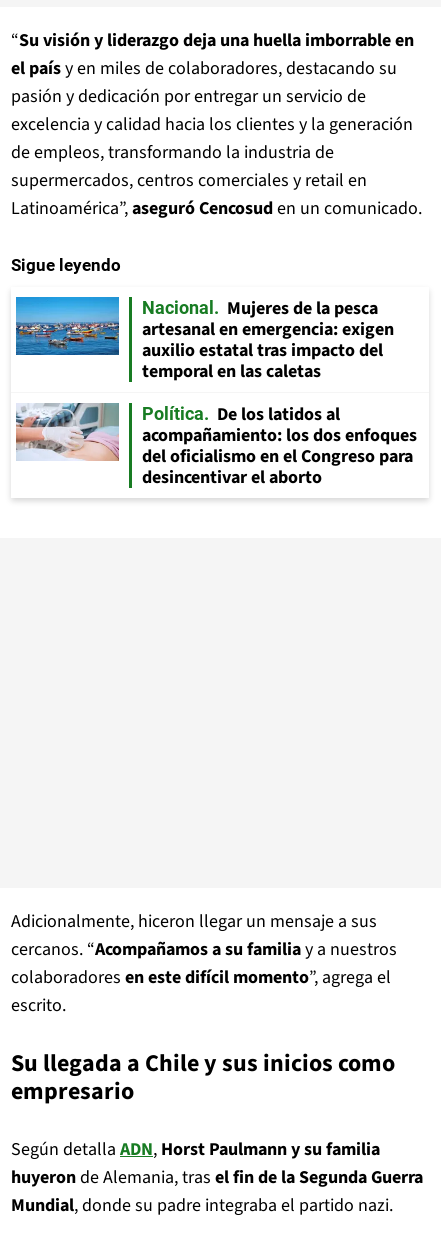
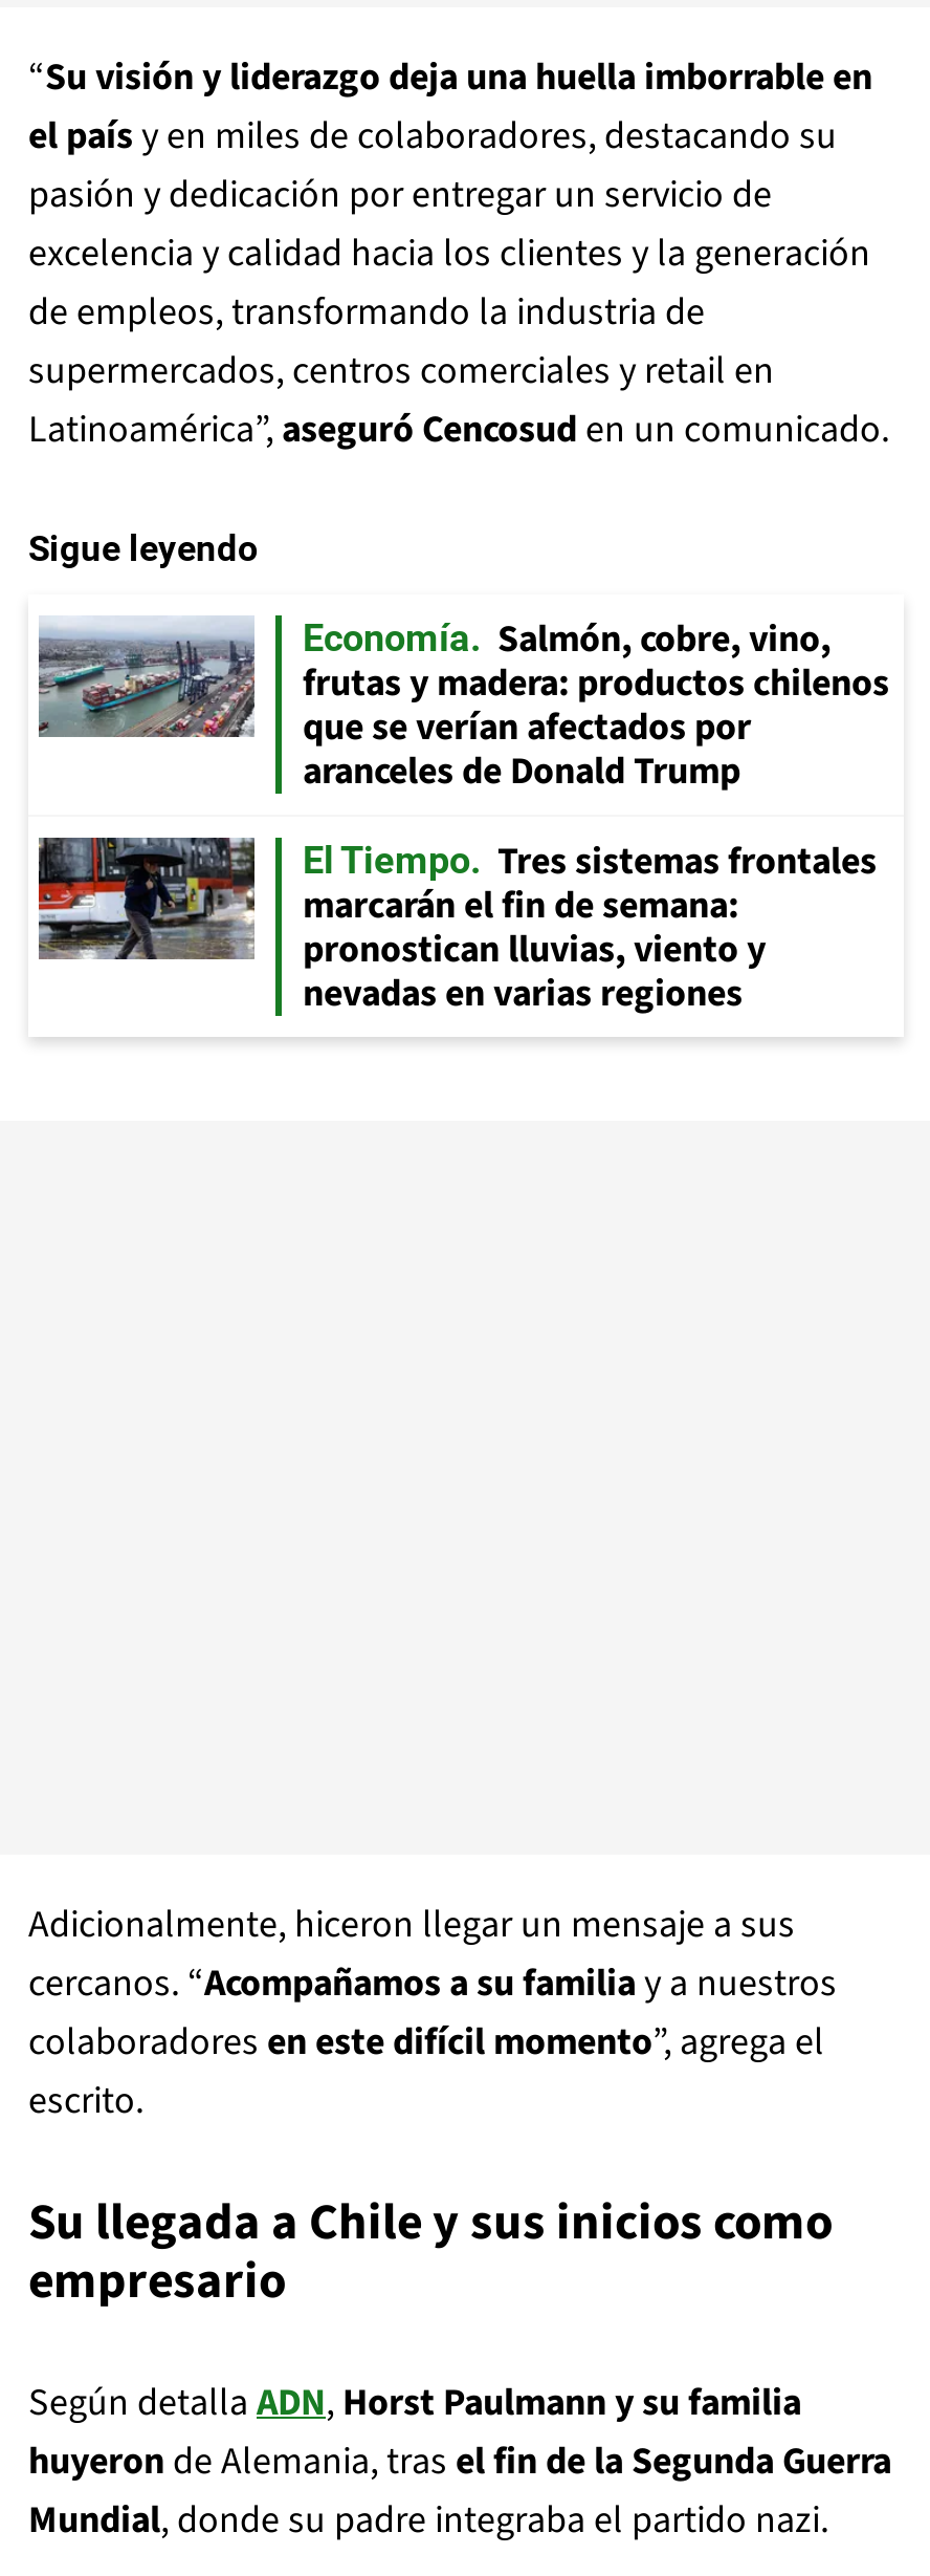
[15,296,394,384] [image] | Nacional | Mujeres de la pesca | artesanal en emergencia: exigen | auxilio estatal tras impacto del | temporal en las caletas -> [37,613,889,798] [image] | Economía | Salmón, cobre, vino, | frutas y madera: productos chilenos | que se verían afectados por | aranceles de Donald Trump
[15,402,417,490] [image] | Política | De los latidos al | acompañamiento: los dos enfoques | del oficialismo en el Congreso para | desincentivar el aborto -> [37,836,877,1020] [image] | El Tiempo | Tres sistemas frontales | marcarán el fin de semana: | pronostican lluvias, viento y | nevadas en varias regiones

